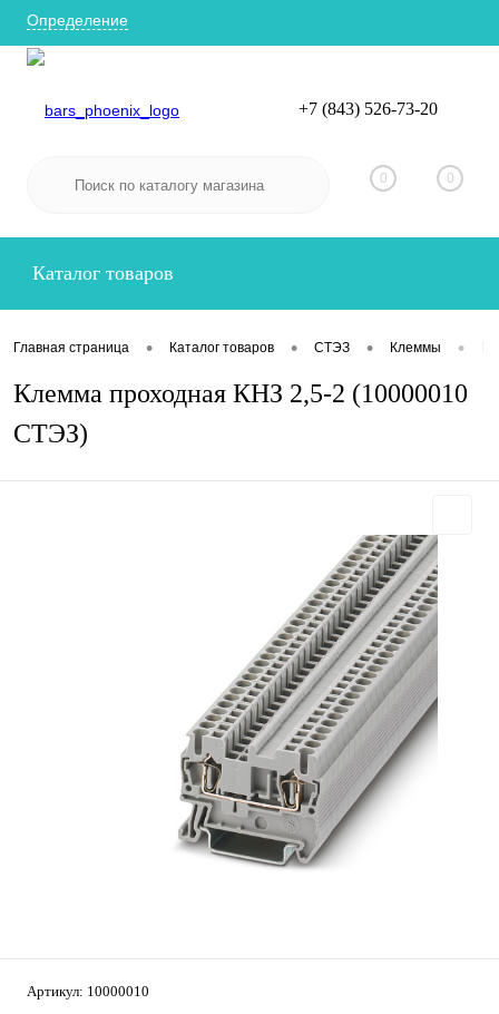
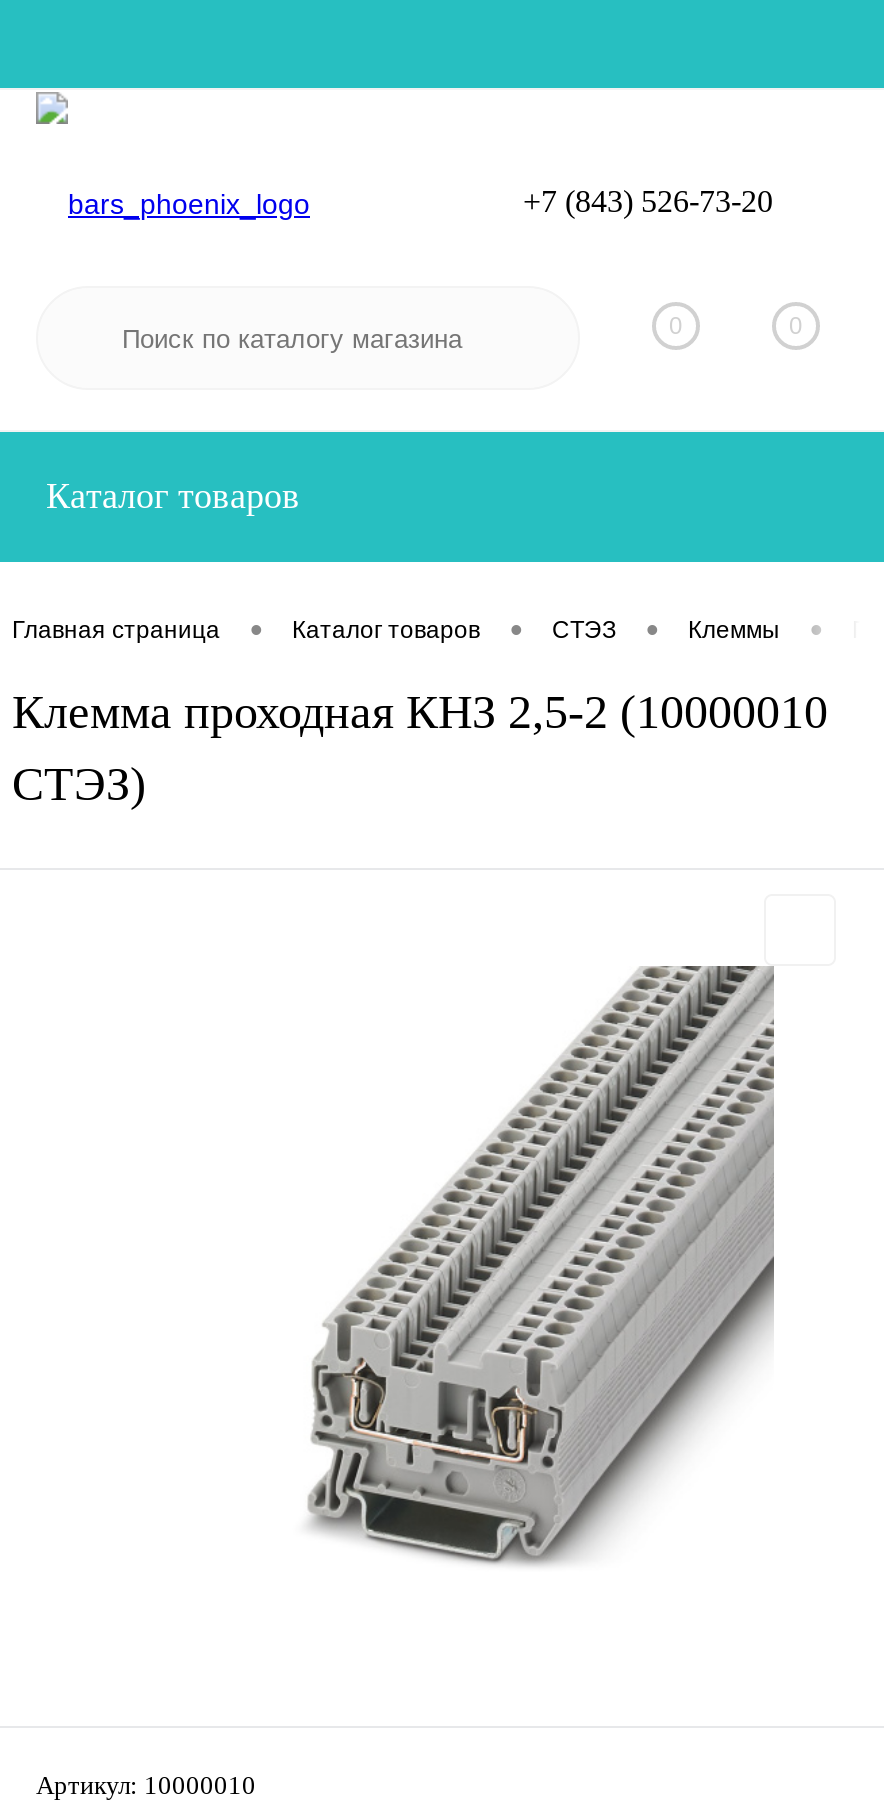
[27,11,128,29] Определение -> none

